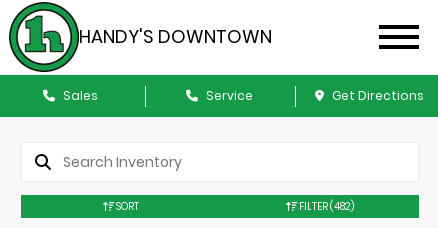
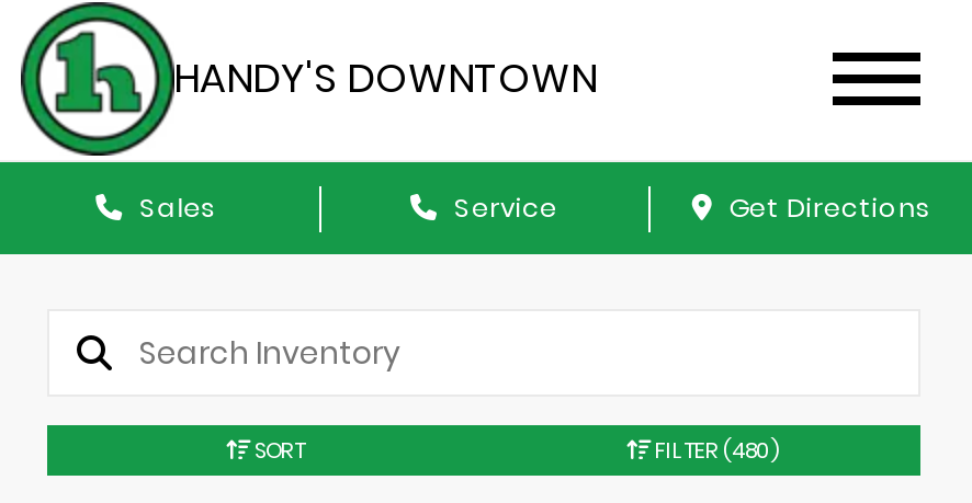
[296,199,353,214] FILTER (482) -> [651,434,778,466] FILTER (480)

